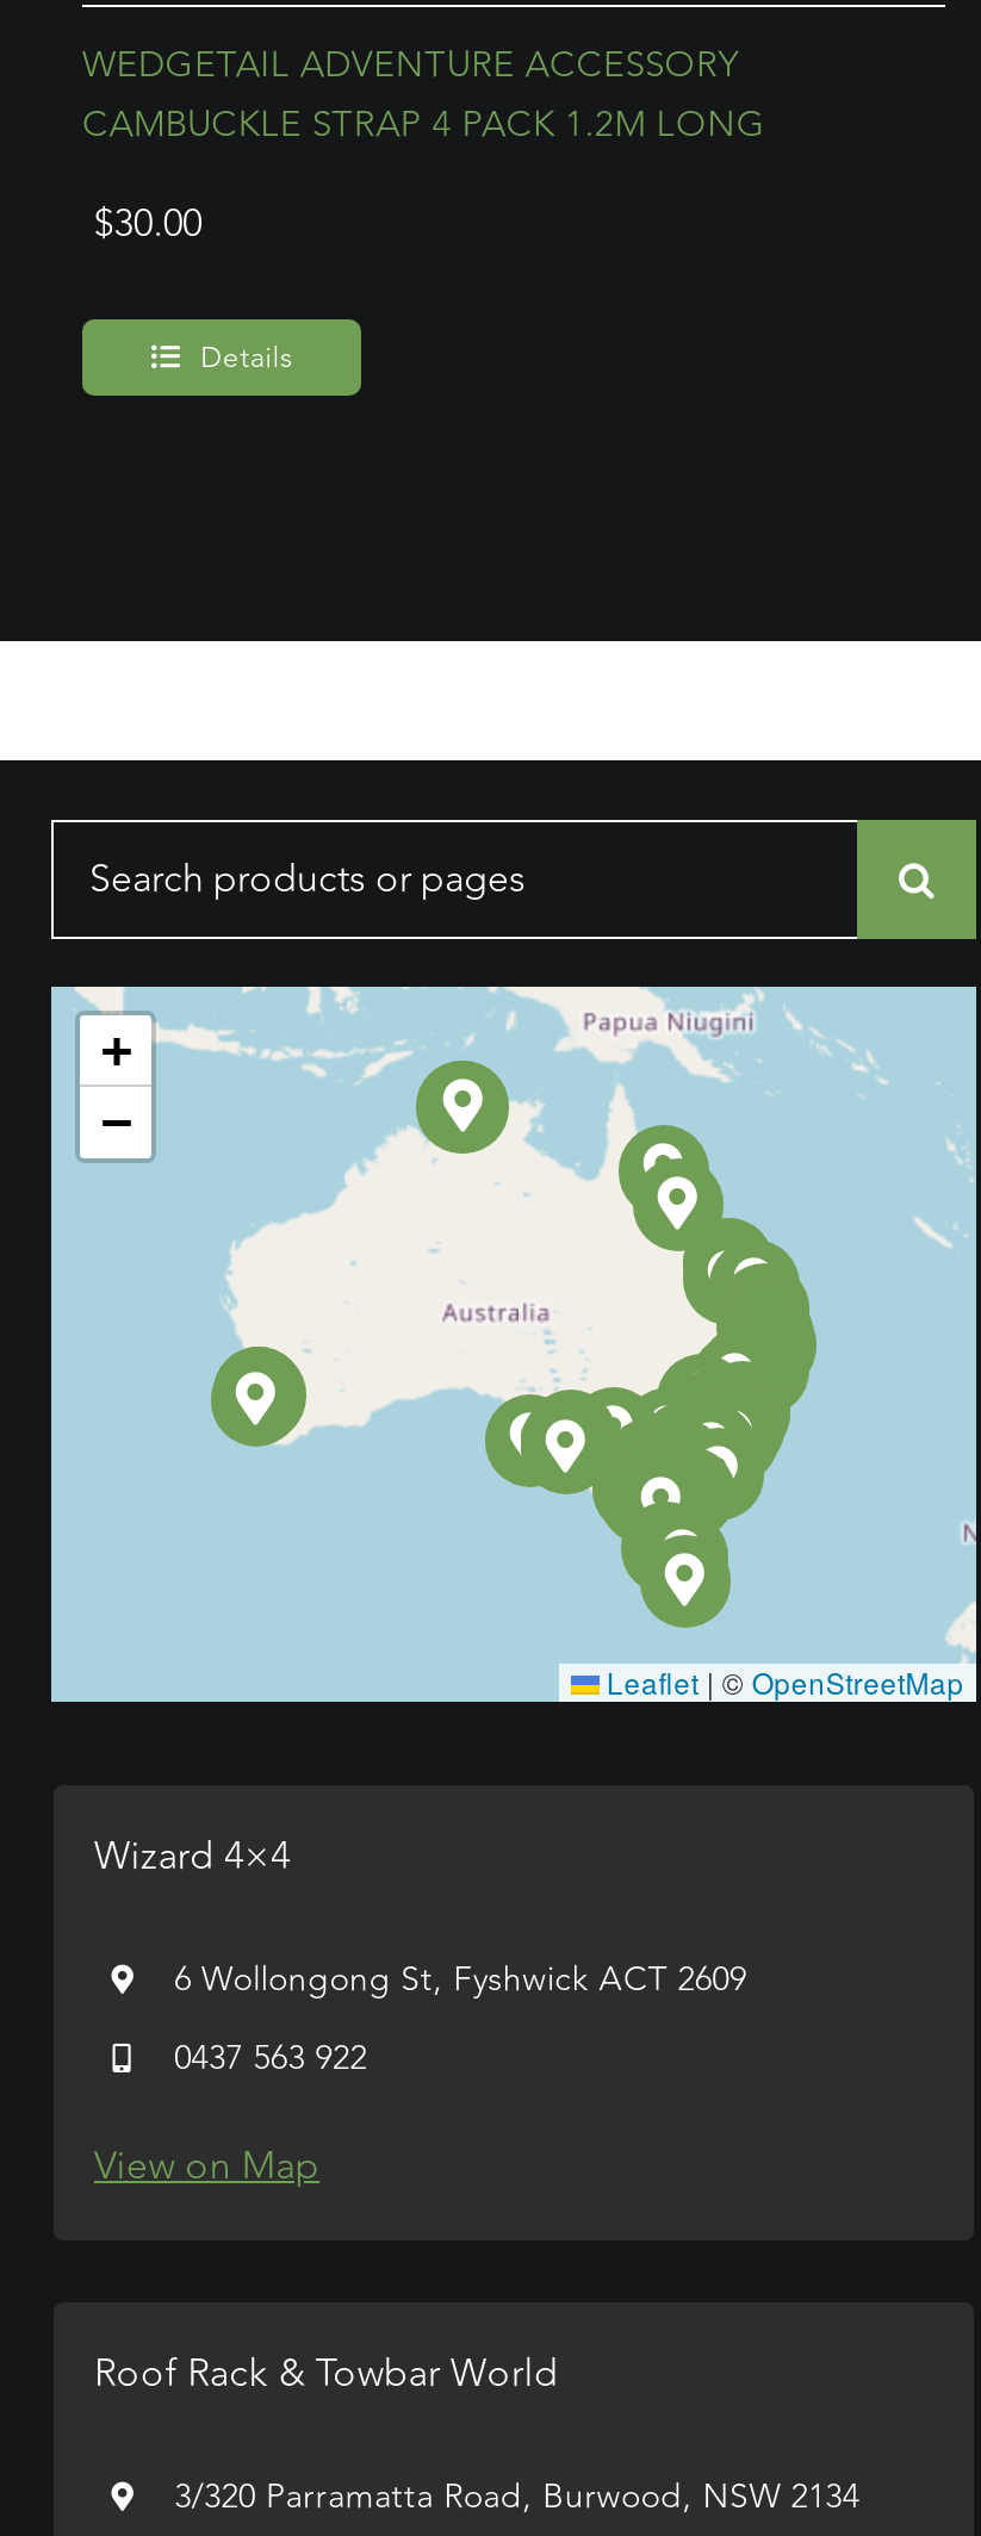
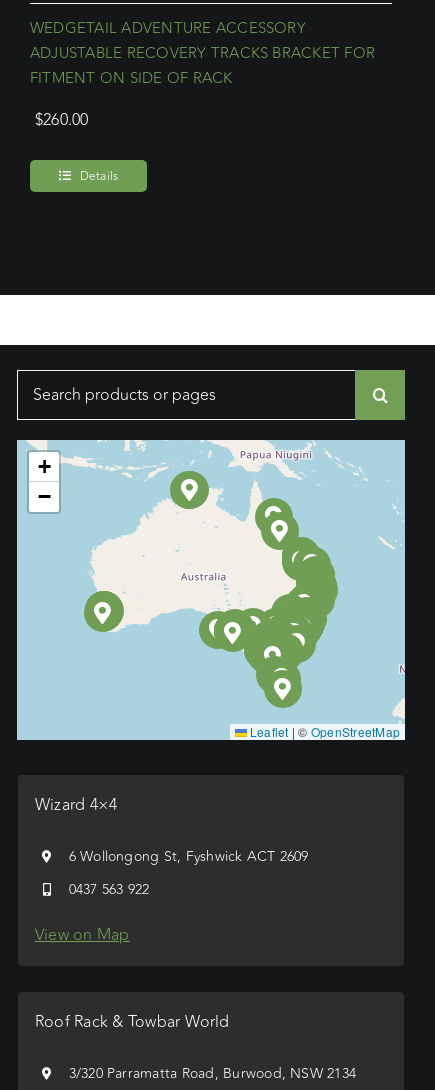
[82,99,766,153] CAMBUCKLE STRAP 4 PACK 1.2M LONG -> [30,42,375,90] ADJUSTABLE RECOVERY TRACKS BRACKET FOR | FITMENT ON SIDE OF RACK
[94,196,202,254] $30.00 -> [35,108,89,132] $260.00

